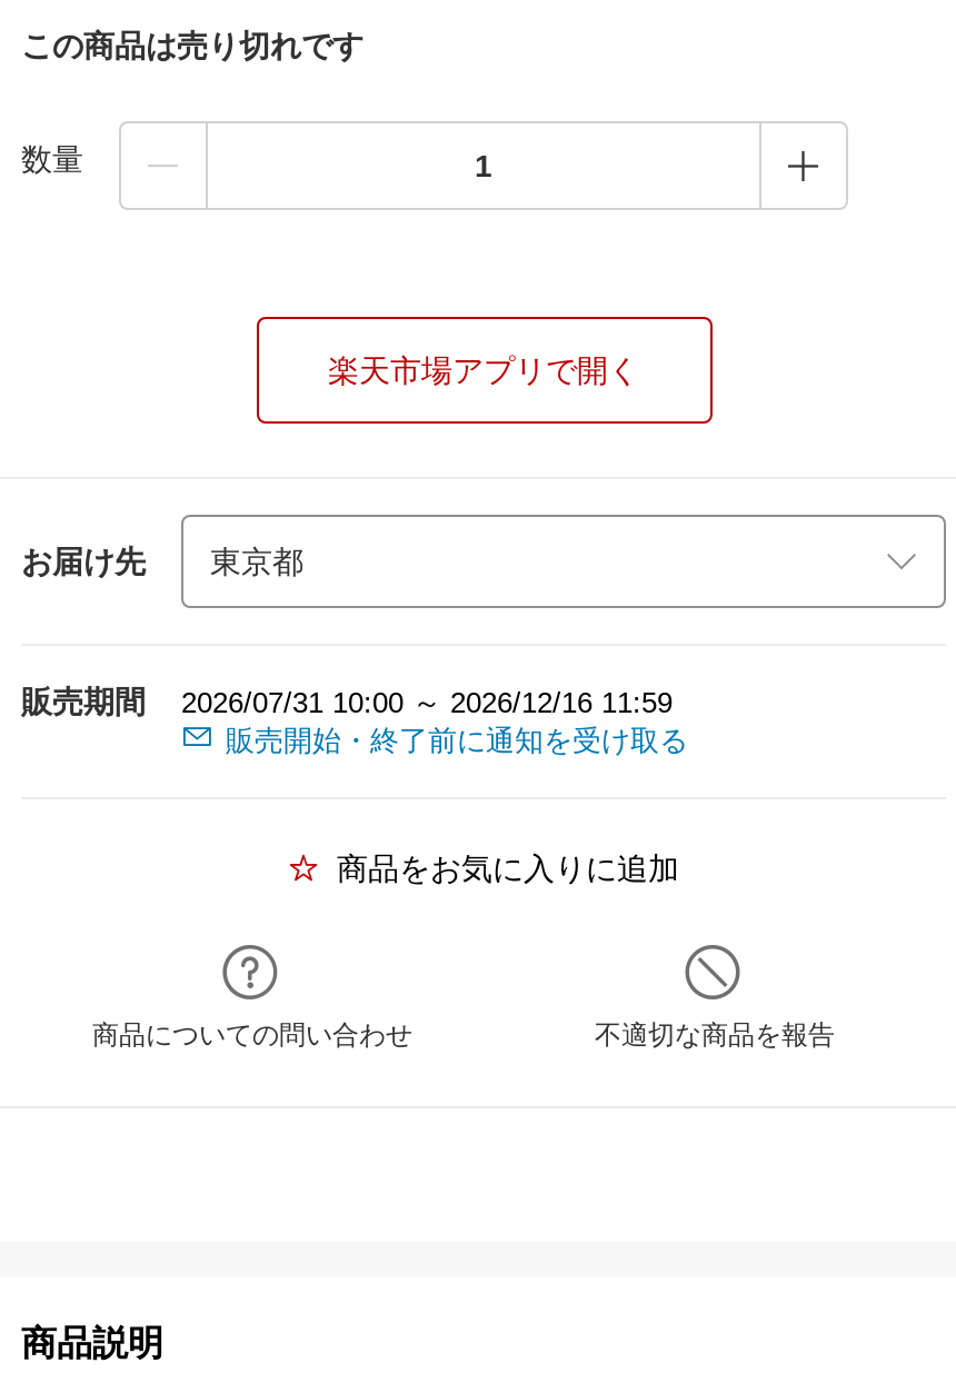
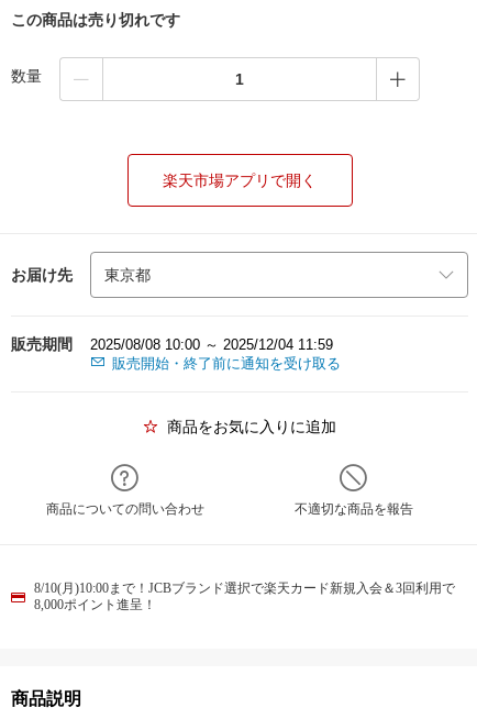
[21,684,673,719] 販売期間 2026/07/31 10:00 ～ 2026/12/16 11:59 -> [11,335,333,353] 販売期間 2025/08/08 10:00 ～ 2025/12/04 11:59
none -> [34,580,455,612] 8/10(月)10:00まで！JCBブランド選択で楽天カード新規入会＆3回利用で | 8,000ポイント進呈！

